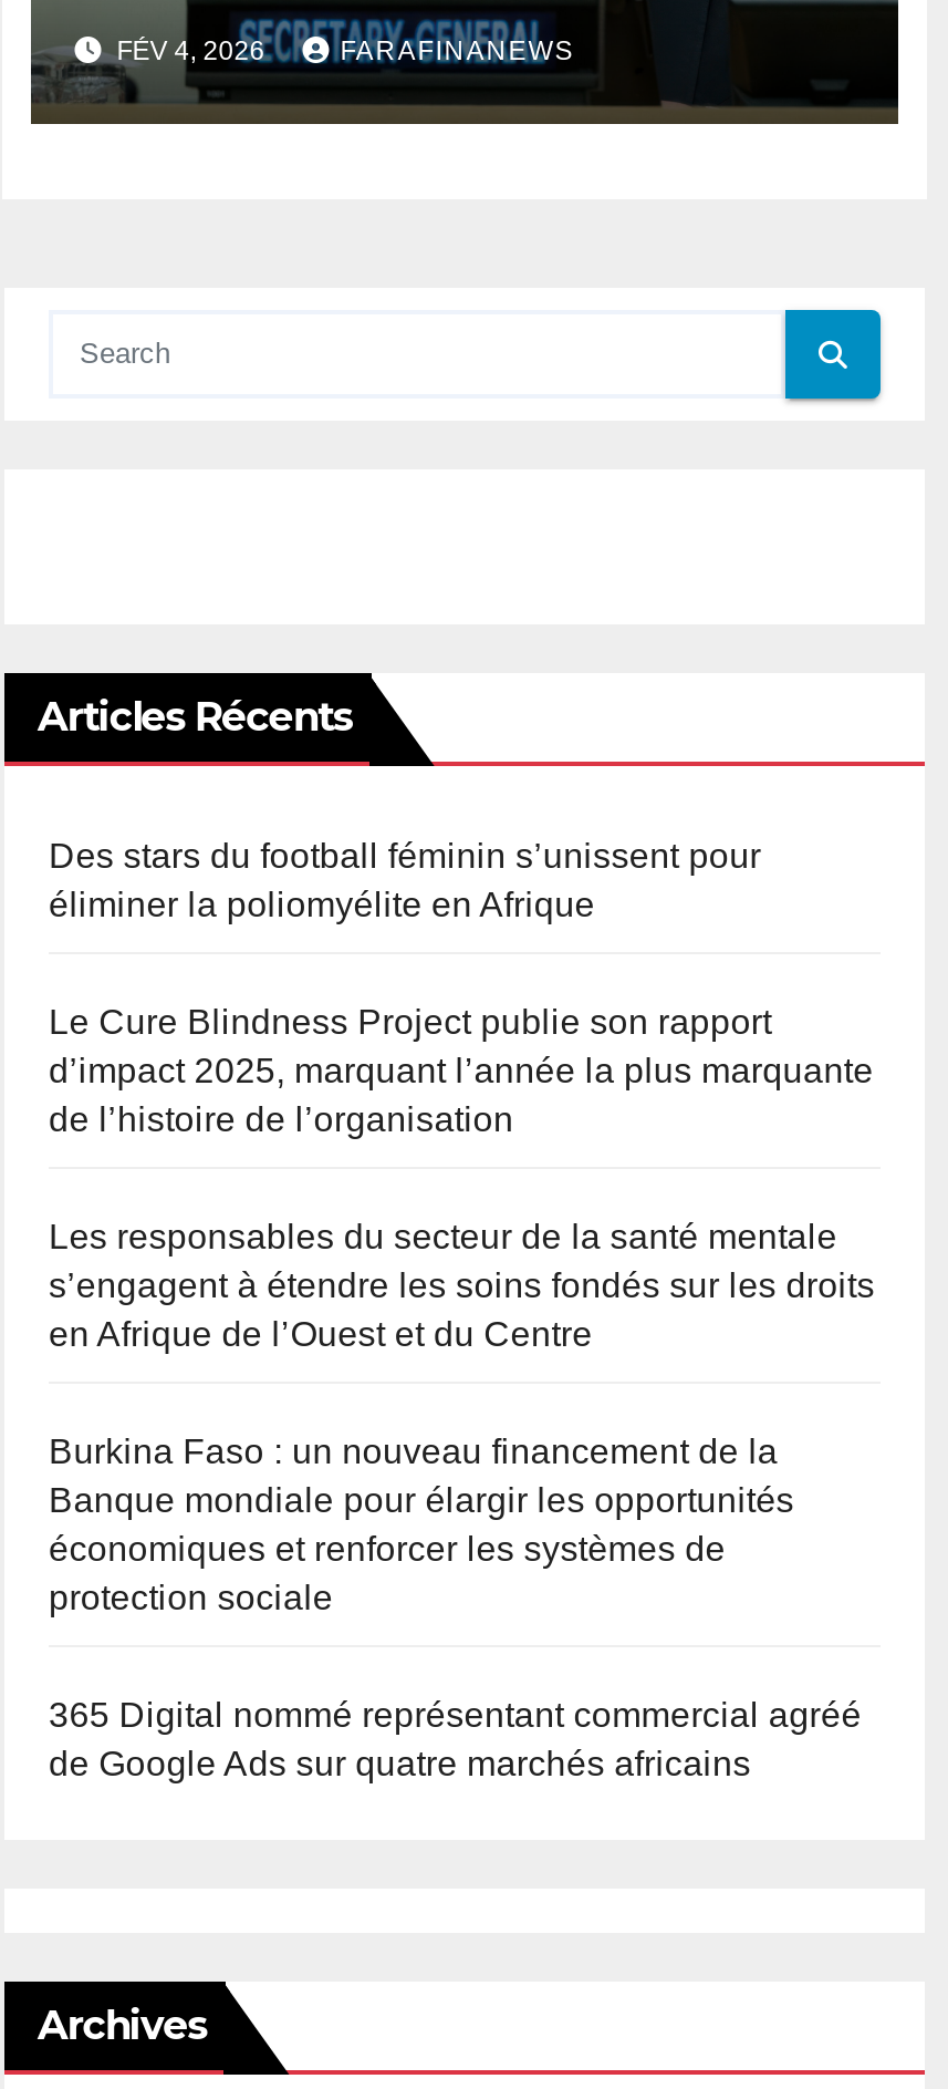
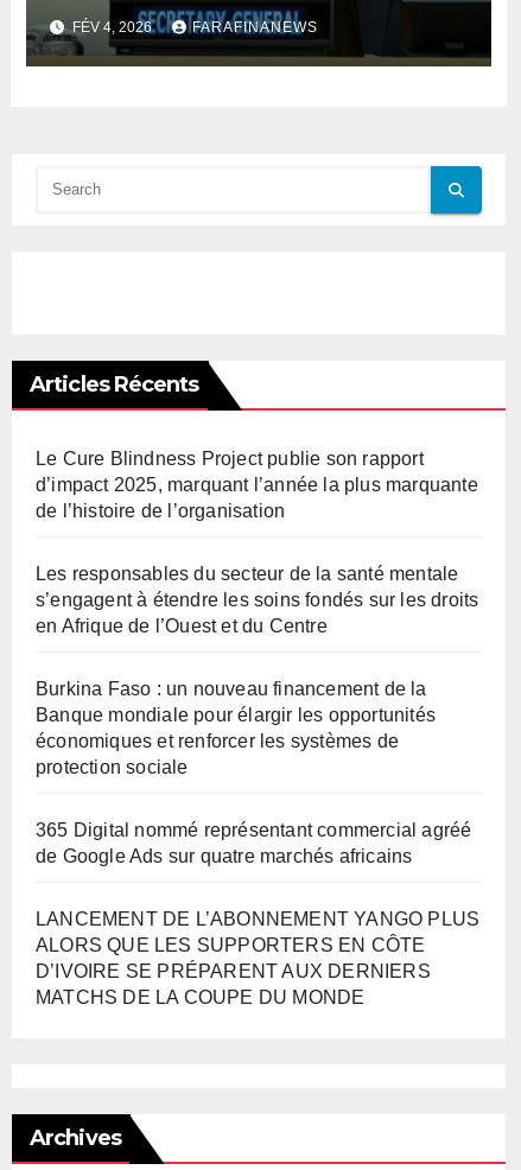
[49,838,761,924] Des stars du football féminin s’unissent pour | éliminer la poliomyélite en Afrique -> none
moved [49,1004,875,1783] -> [36,449,479,867]: Le Cure Blindness Project publie son rapport | d’impact 2025, marquant l’année la plus marquante | de l’histoire de l’organisation | ... | 365 Digital nommé représentant commercial agréé | de Google Ads sur quatre marchés africains
none -> [36,910,480,1008] LANCEMENT DE L’ABONNEMENT YANGO PLUS | ALORS QUE LES SUPPORTERS EN CÔTE | D’IVOIRE SE PRÉPARENT AUX DERNIERS | MATCHS DE LA COUPE DU MONDE

